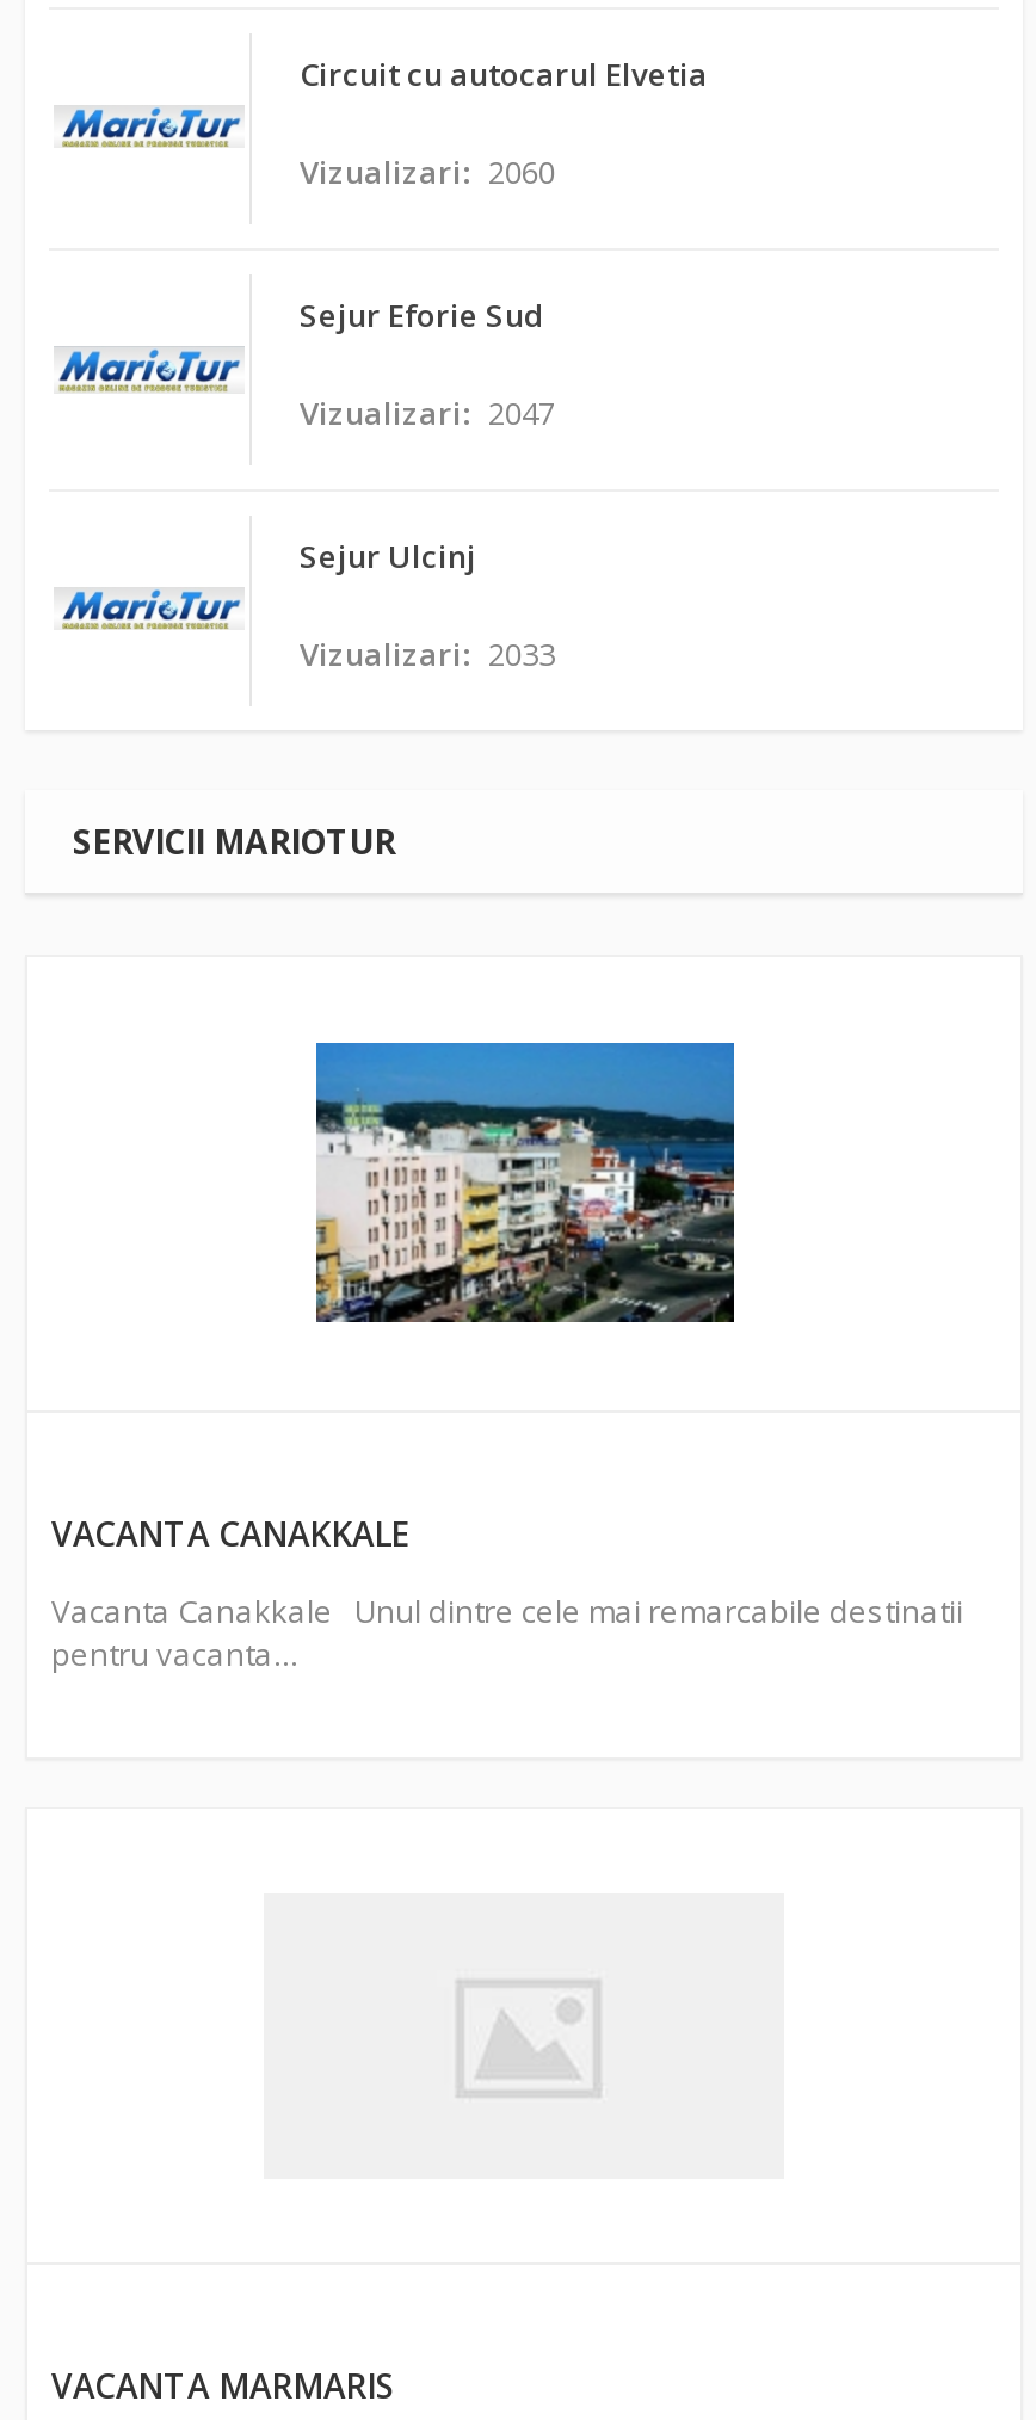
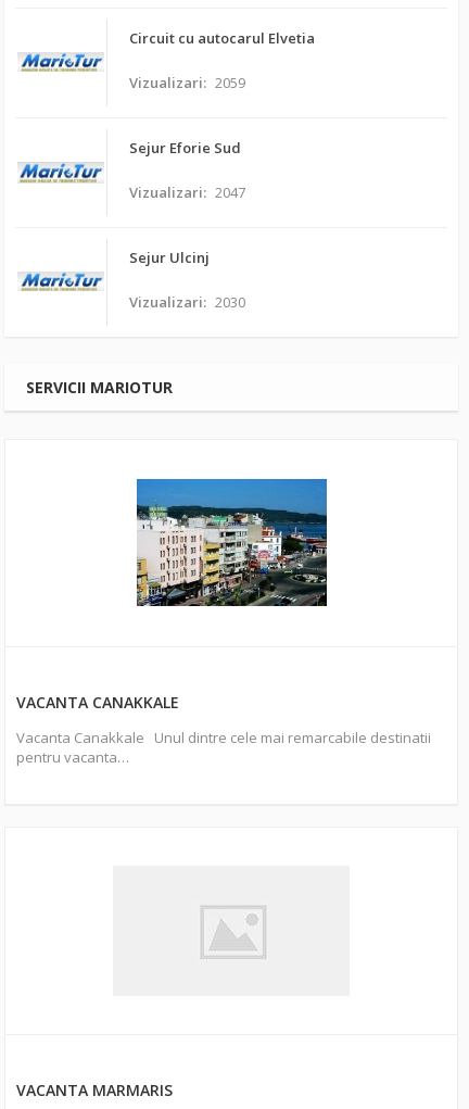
[300,149,555,192] Vizualizari: 2060 -> [129,72,245,92] Vizualizari: 2059
[300,631,555,674] Vizualizari: 2033 -> [129,292,245,311] Vizualizari: 2030

